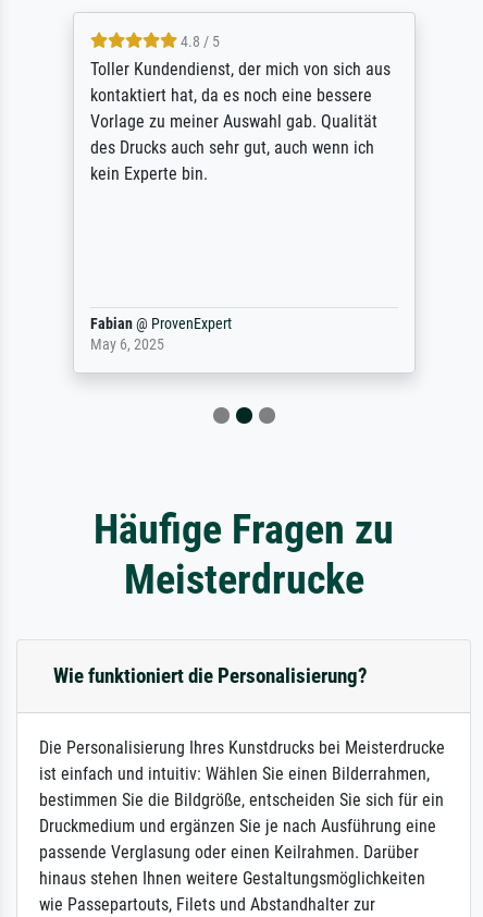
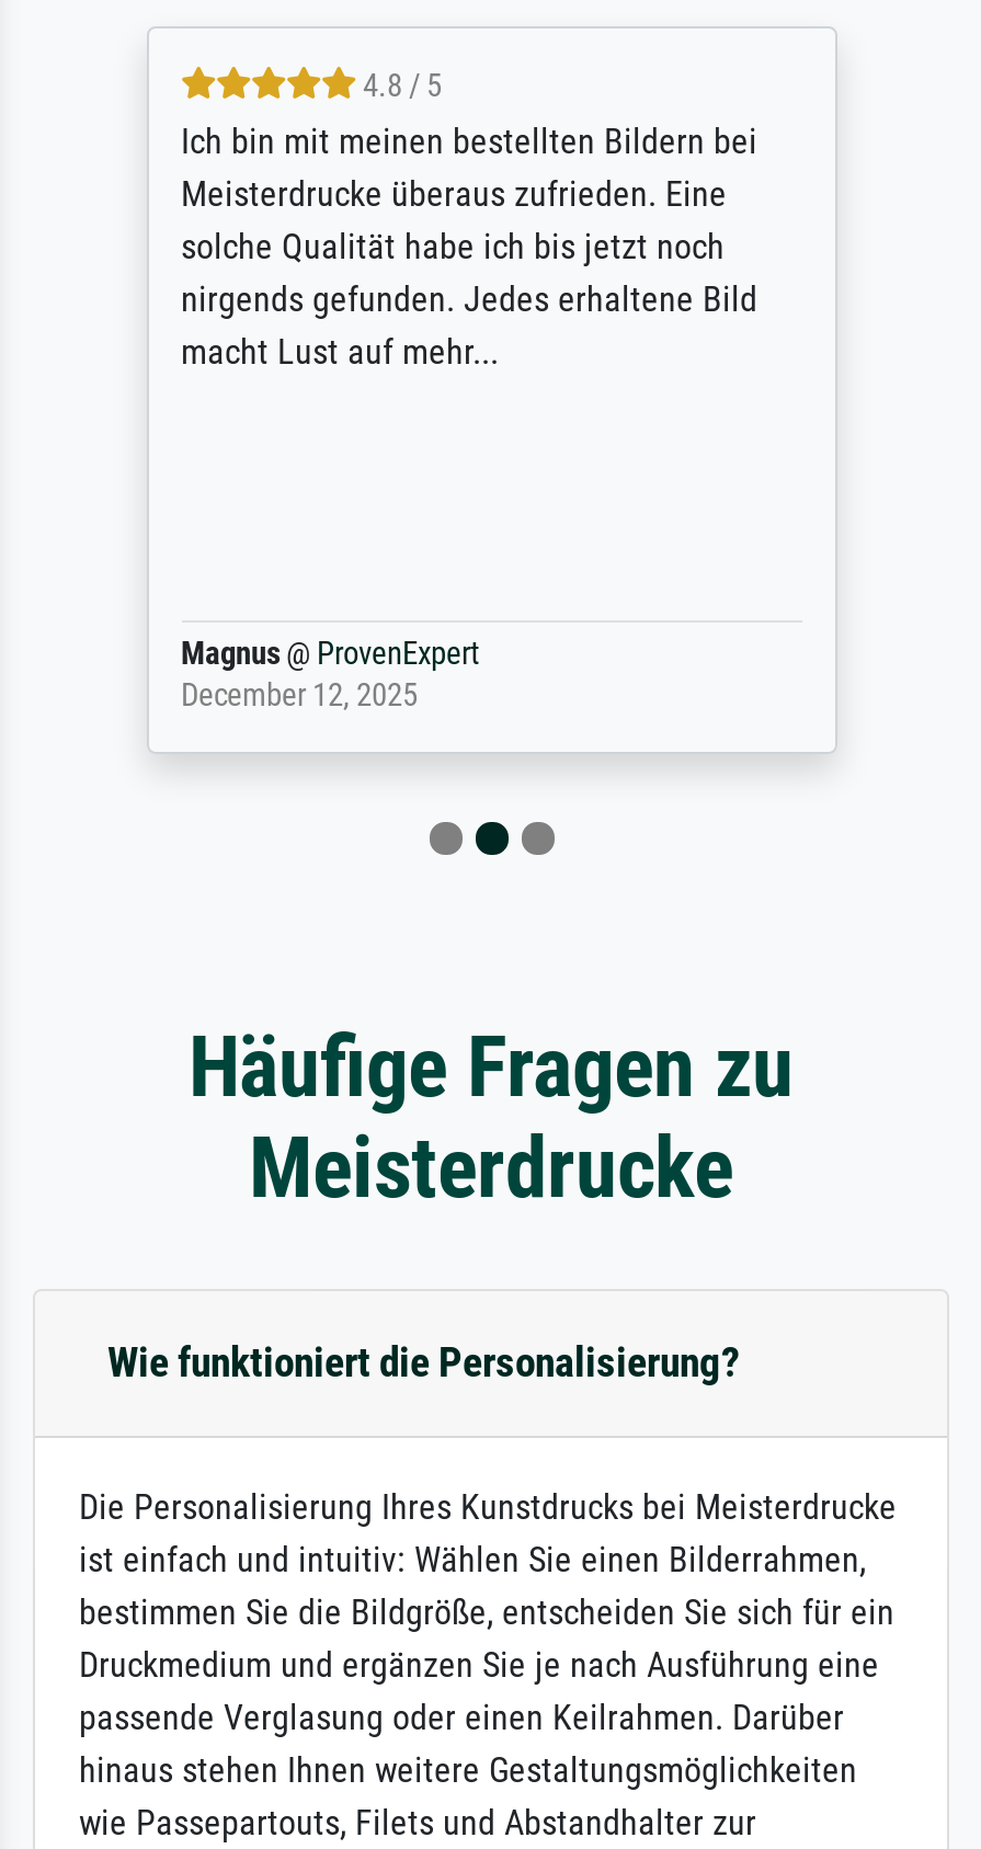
[90,58,390,184] Toller Kundendienst, der mich von sich aus | kontaktiert hat, da es noch eine bessere | Vorlage zu meiner Auswahl gab. Qualität | des Drucks auch sehr gut, auch wenn ich | kein Experte bin. -> [181,121,757,373] Ich bin mit meinen bestellten Bildern bei | Meisterdrucke überaus zufrieden. Eine | solche Qualität habe ich bis jetzt noch | nirgends gefunden. Jedes erhaltene Bild | macht Lust auf mehr...
[90,314,231,354] Fabian @ ProvenExpert | May 6, 2025 -> [181,636,479,715] Magnus @ ProvenExpert | December 12, 2025

